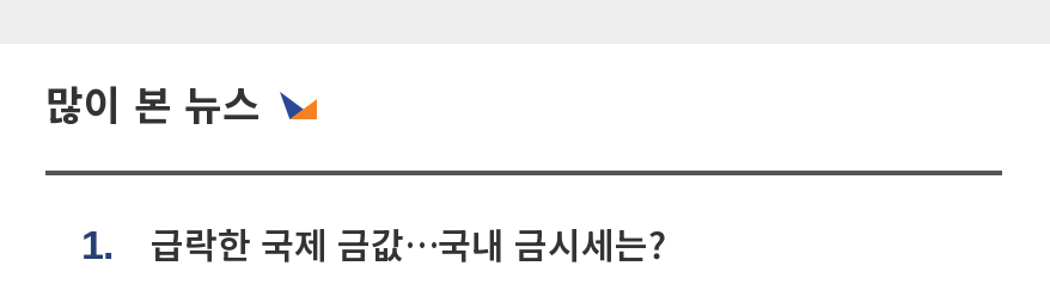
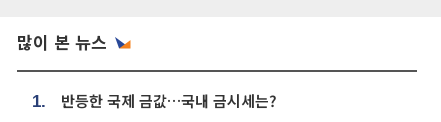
[151,218,667,268] 급락한 국제 금값…국내 금시세는? -> [61,90,277,111] 반등한 국제 금값…국내 금시세는?

